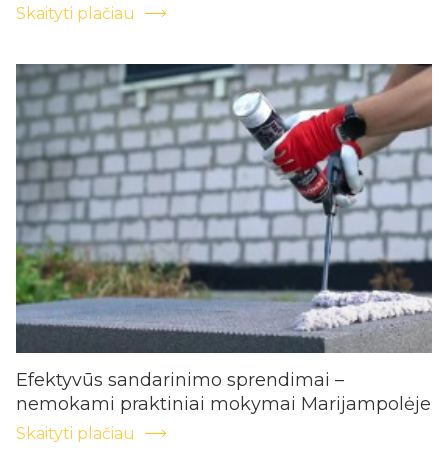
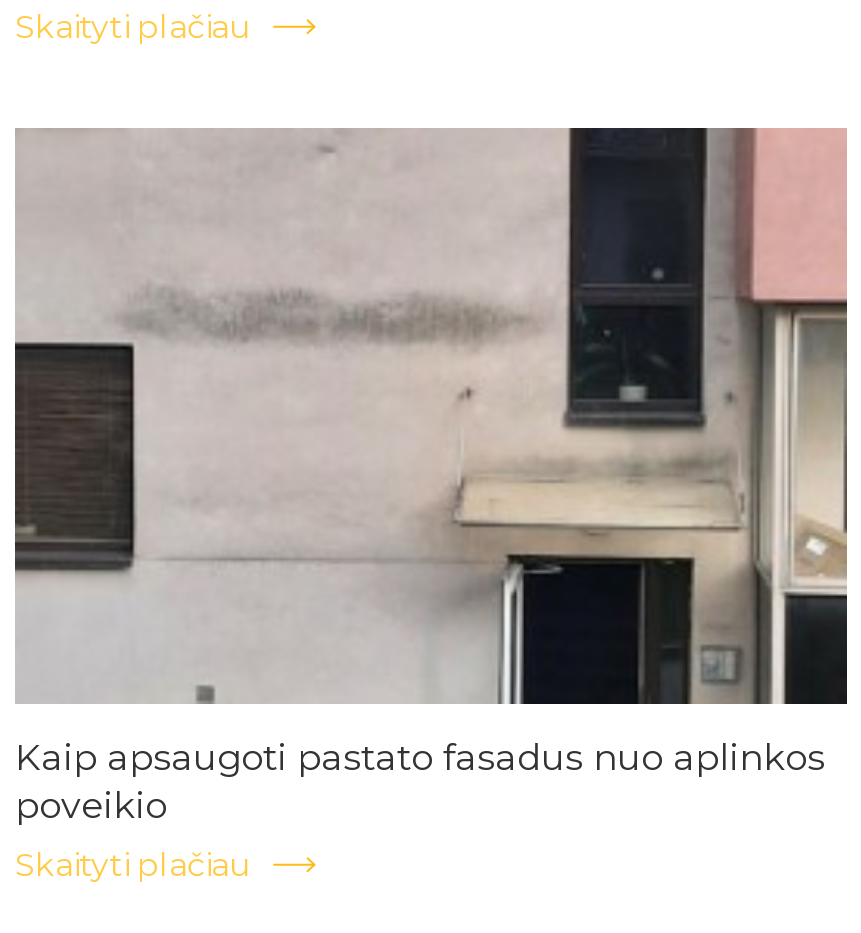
[15,63,433,415] [image] | Efektyvūs sandarinimo sprendimai – | nemokami praktiniai mokymai Marijampolėje -> [13,128,849,829] [image] | Kaip apsaugoti pastato fasadus nuo aplinkos | poveikio

